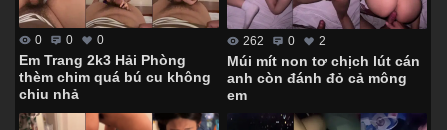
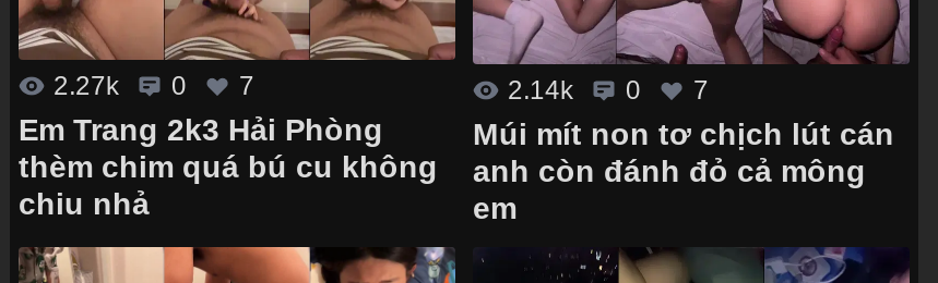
[66,33,104,47] 0 | 0 -> [239,71,254,102] 7
[243,34,264,48] 262 -> [508,75,573,105] 2.14k
[319,34,326,48] 2 -> [693,75,709,105] 7
none -> [54,71,119,102] 2.27k

